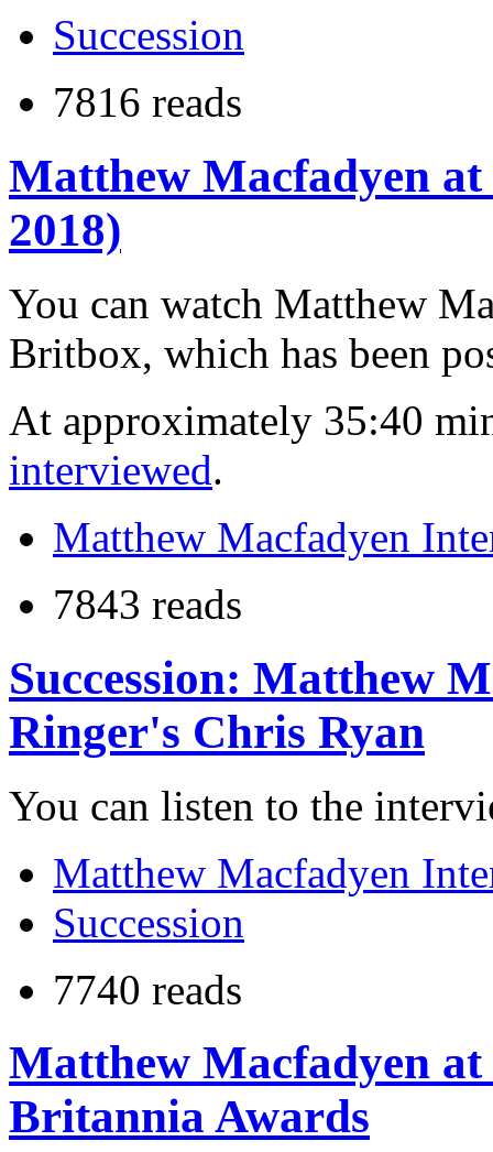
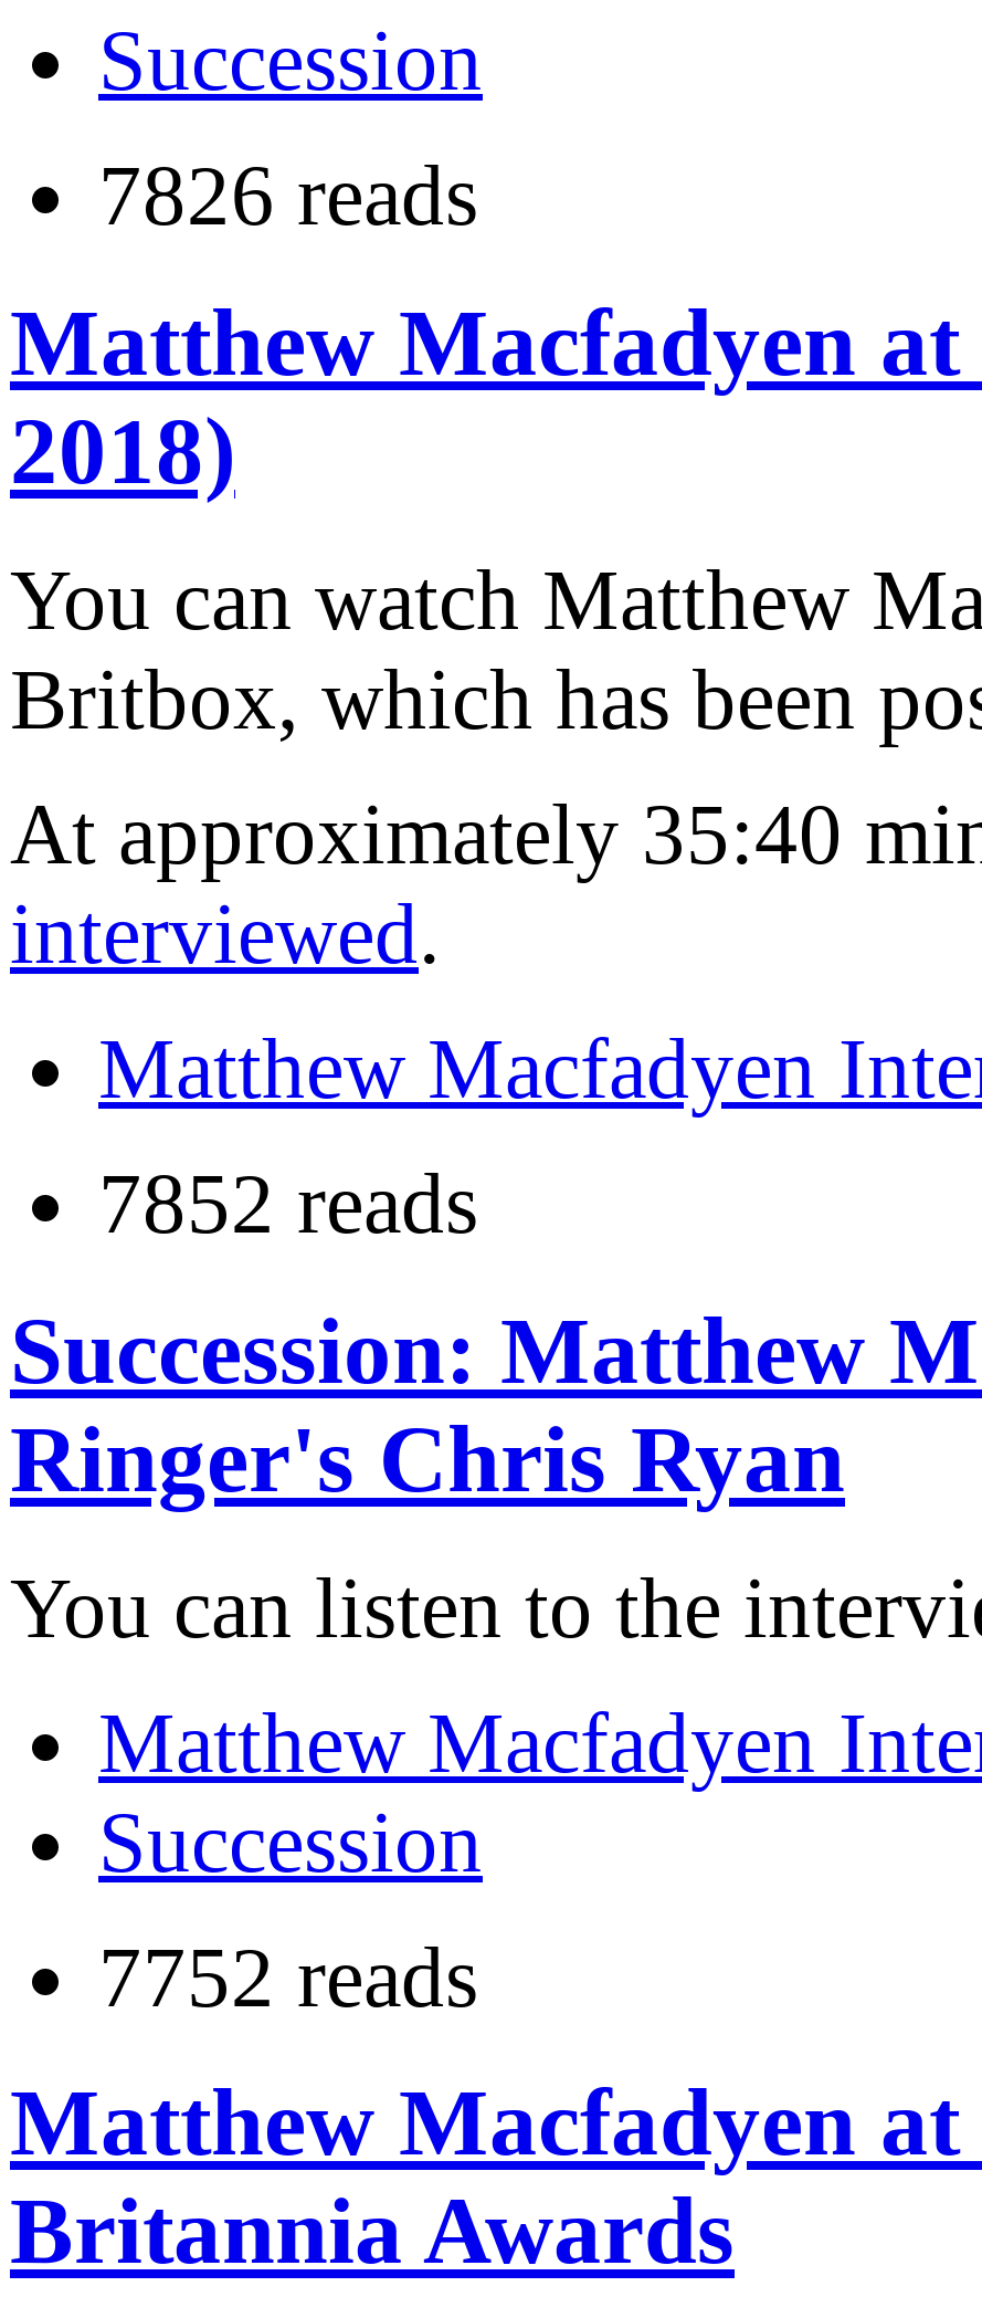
[53,78,242,125] 7816 reads -> [98,147,478,242] 7826 reads
[53,580,242,627] 7843 reads -> [98,1154,478,1250] 7852 reads
[53,965,242,1013] 7740 reads -> [98,1928,478,2023] 7752 reads

